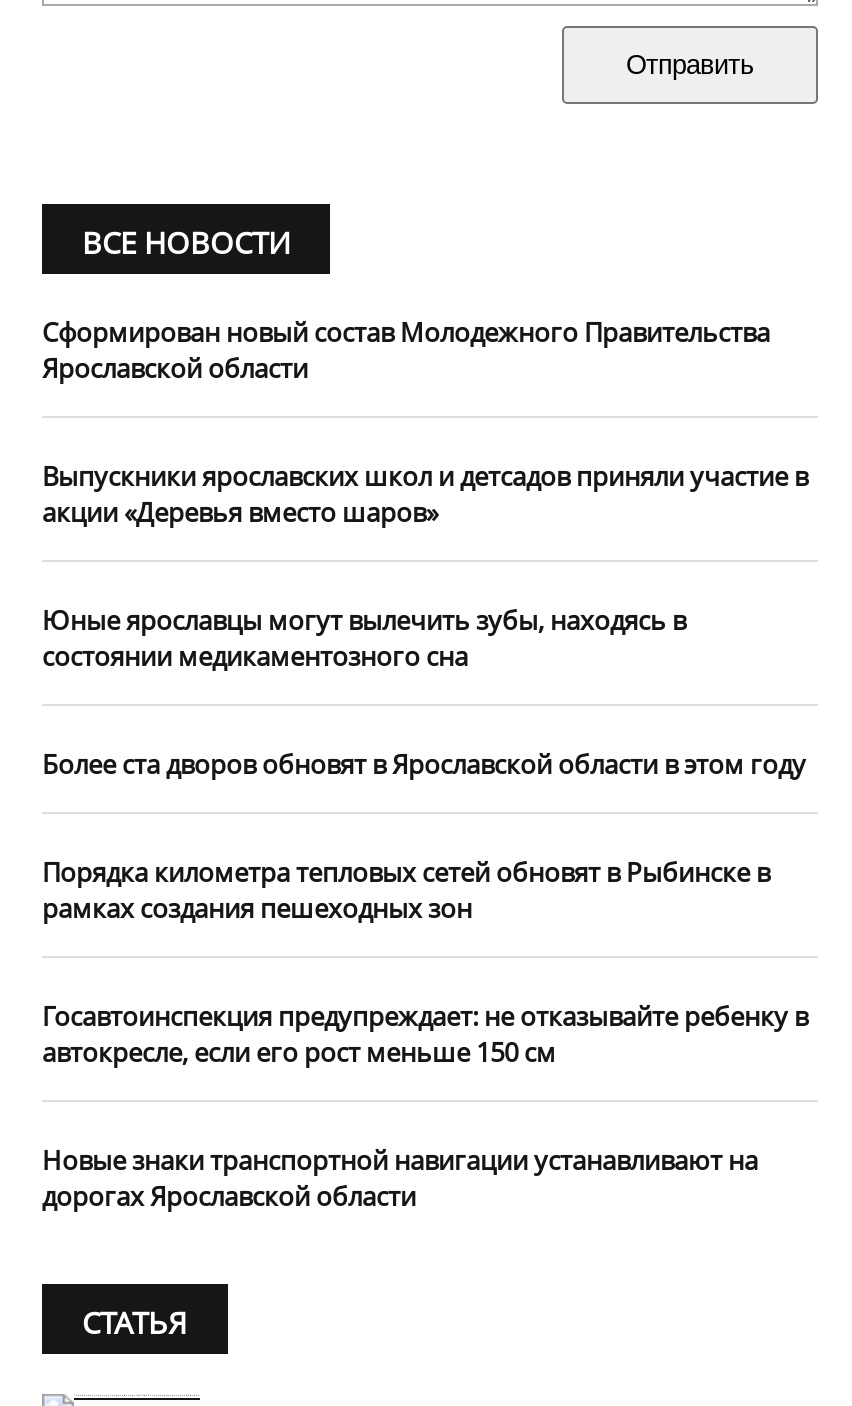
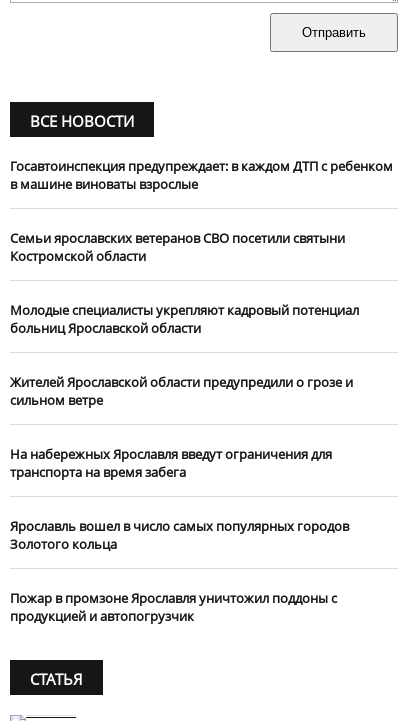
[42,313,770,385] Сформирован новый состав Молодежного Правительства | Ярославской области -> [10,157,393,193] Госавтоинспекция предупреждает: в каждом ДТП с ребенком | в машине виноваты взрослые
[42,457,808,529] Выпускники ярославских школ и детсадов приняли участие в | акции «Деревья вместо шаров» -> [10,229,345,265] Семьи ярославских ветеранов СВО посетили святыни | Костромской области
[42,601,686,673] Юные ярославцы могут вылечить зубы, находясь в | состоянии медикаментозного сна -> [10,301,359,337] Молодые специалисты укрепляют кадровый потенциал | больниц Ярославской области
[42,745,806,781] Более ста дворов обновят в Ярославской области в этом году -> [10,373,353,409] Жителей Ярославской области предупредили о грозе и | сильном ветре
[42,853,770,925] Порядка километра тепловых сетей обновят в Рыбинске в | рамках создания пешеходных зон -> [10,445,332,481] На набережных Ярославля введут ограничения для | транспорта на время забега
[42,997,808,1069] Госавтоинспекция предупреждает: не отказывайте ребенку в | автокресле, если его рост меньше 150 см -> [10,517,349,553] Ярославль вошел в число самых популярных городов | Золотого кольца
[42,1141,758,1213] Новые знаки транспортной навигации устанавливают на | дорогах Ярославской области -> [10,589,337,625] Пожар в промзоне Ярославля уничтожил поддоны с | продукцией и автопогрузчик

